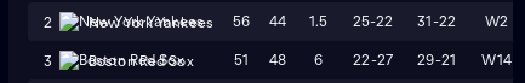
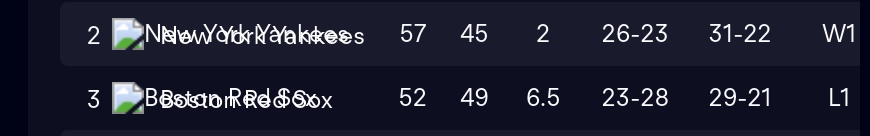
[233,12,250,30] 56 -> [400,18,426,48] 57
[269,12,287,30] 44 -> [460,18,489,48] 45
[309,12,328,30] 1.5 -> [536,18,550,48] 2
[353,12,393,30] 25-22 -> [602,18,669,48] 26-23
[485,12,508,30] W2 -> [822,18,856,48] W1
[234,51,249,69] 51 -> [399,82,427,112] 52
[269,51,287,69] 48 -> [460,82,489,112] 49
[314,51,323,69] 6 -> [526,82,561,112] 6.5
[353,51,393,69] 22-27 -> [602,82,669,112] 23-28
[482,51,511,69] W14 -> [828,82,850,112] L1

